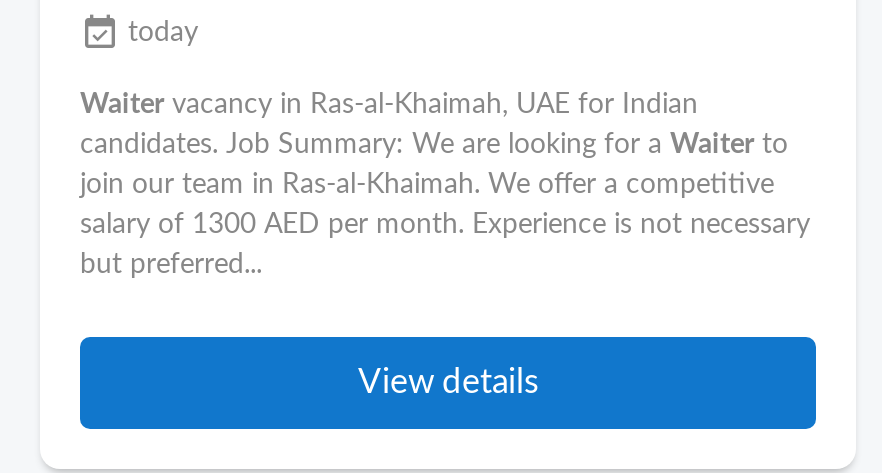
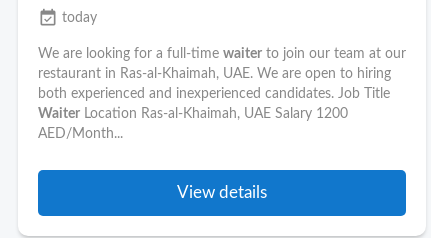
[80,91,810,279] Waiter vacancy in Ras-al-Khaimah, UAE for Indian | candidates. Job Summary: We are looking for a Waiter to | join our team in Ras-al-Khaimah. We offer a competitive | salary of 1300 AED per month. Experience is not necessary | but preferred... -> [38,47,406,141] We are looking for a full-time waiter to join our team at our | restaurant in Ras-al-Khaimah, UAE. We are open to hiring | both experienced and inexperienced candidates. Job Title | Waiter Location Ras-al-Khaimah, UAE Salary 1200 | AED/Month...

